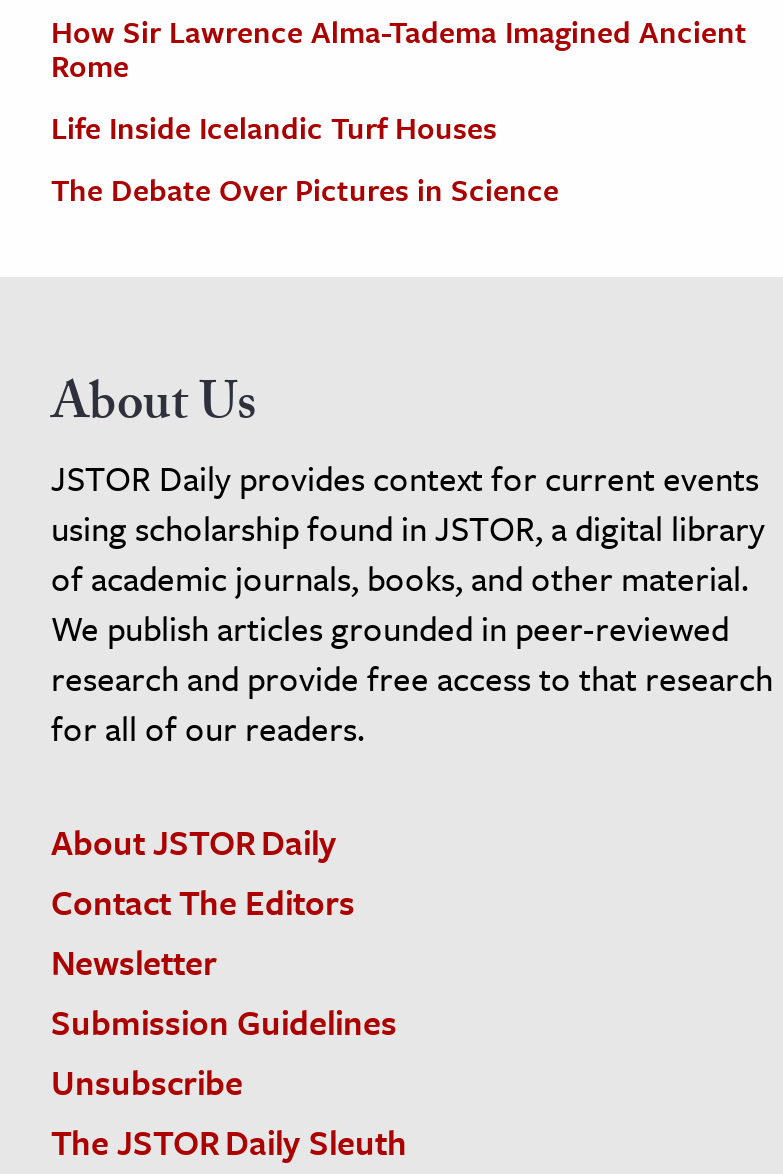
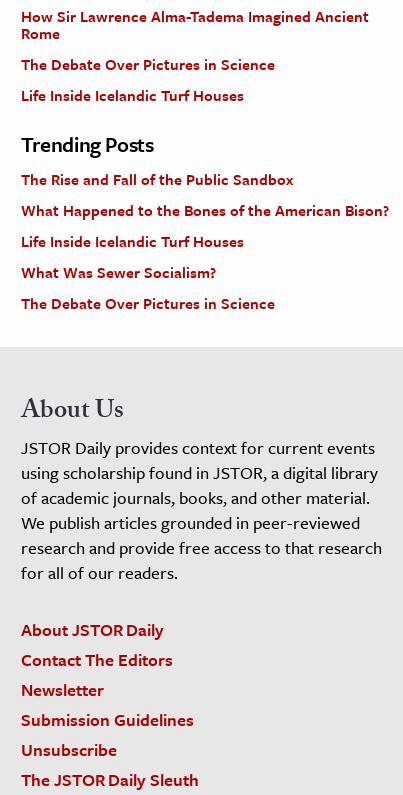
none -> [21,53,275,75] The Debate Over Pictures in Science
none -> [21,129,389,283] Trending Posts | The Rise and Fall of the Public Sandbox | What Happened to the Bones of the American Bison? | Life Inside Icelandic Turf Houses | What Was Sewer Socialism?

